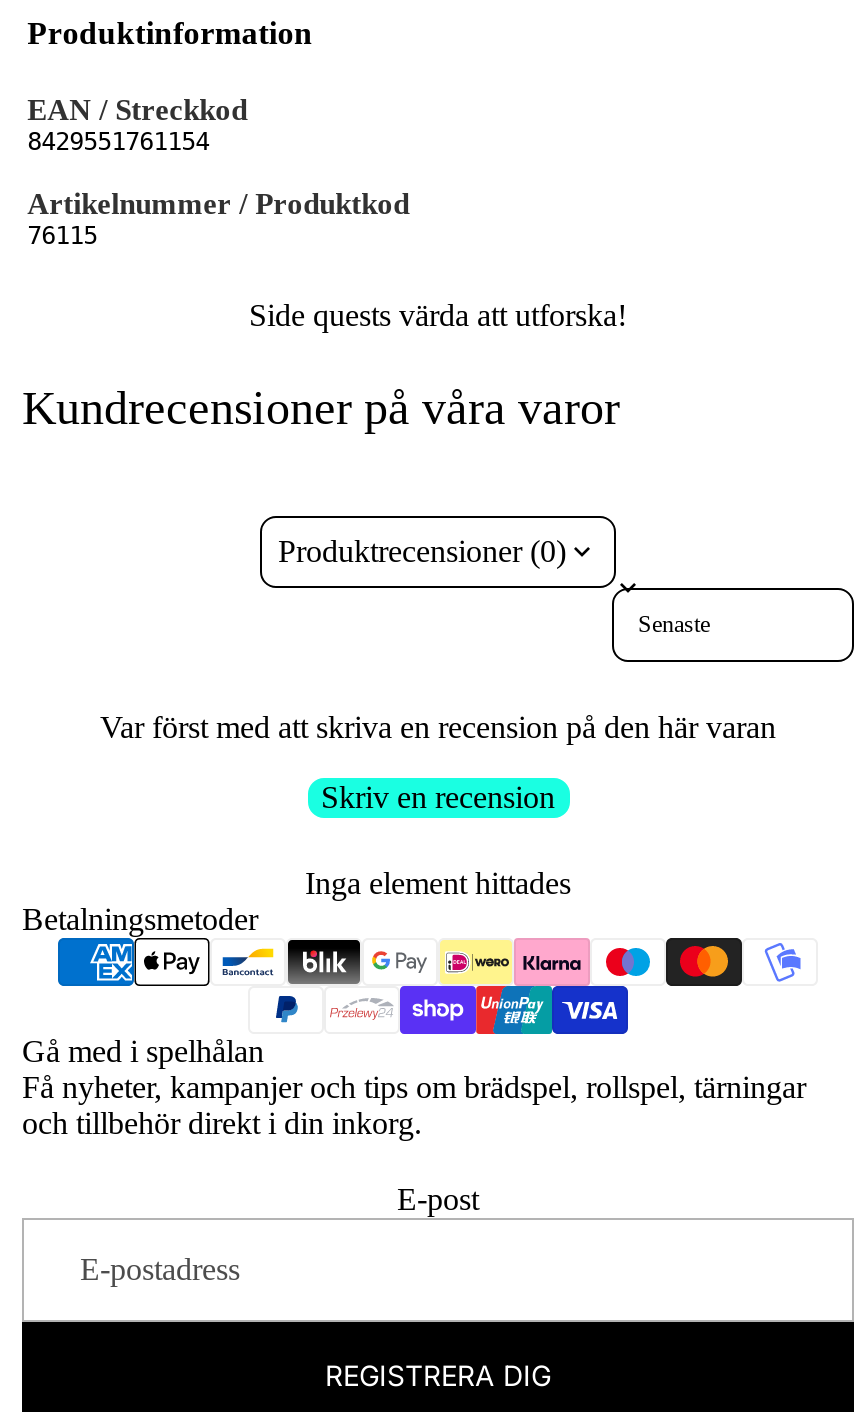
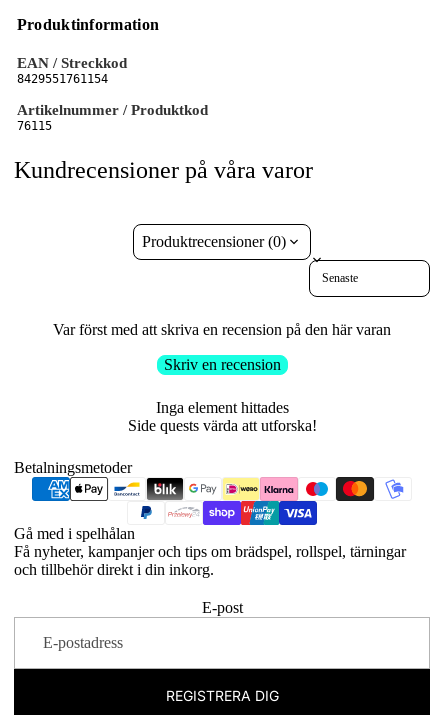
moved [249,298,627,332] -> [127,417,316,434]: Side quests värda att utforska!
moved [22,382,776,900] -> [14,157,391,416]: Kundrecensioner på våra varor | Produktrecensioner (0) | Var först med att skriva en recension på den här varan | Skriv en recension | Inga element hittades

